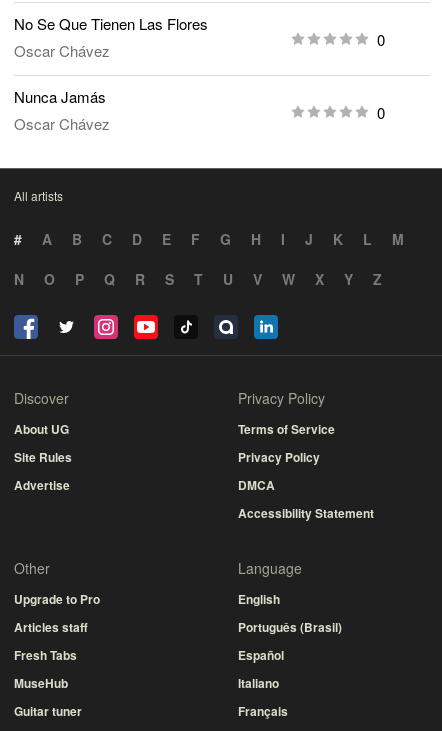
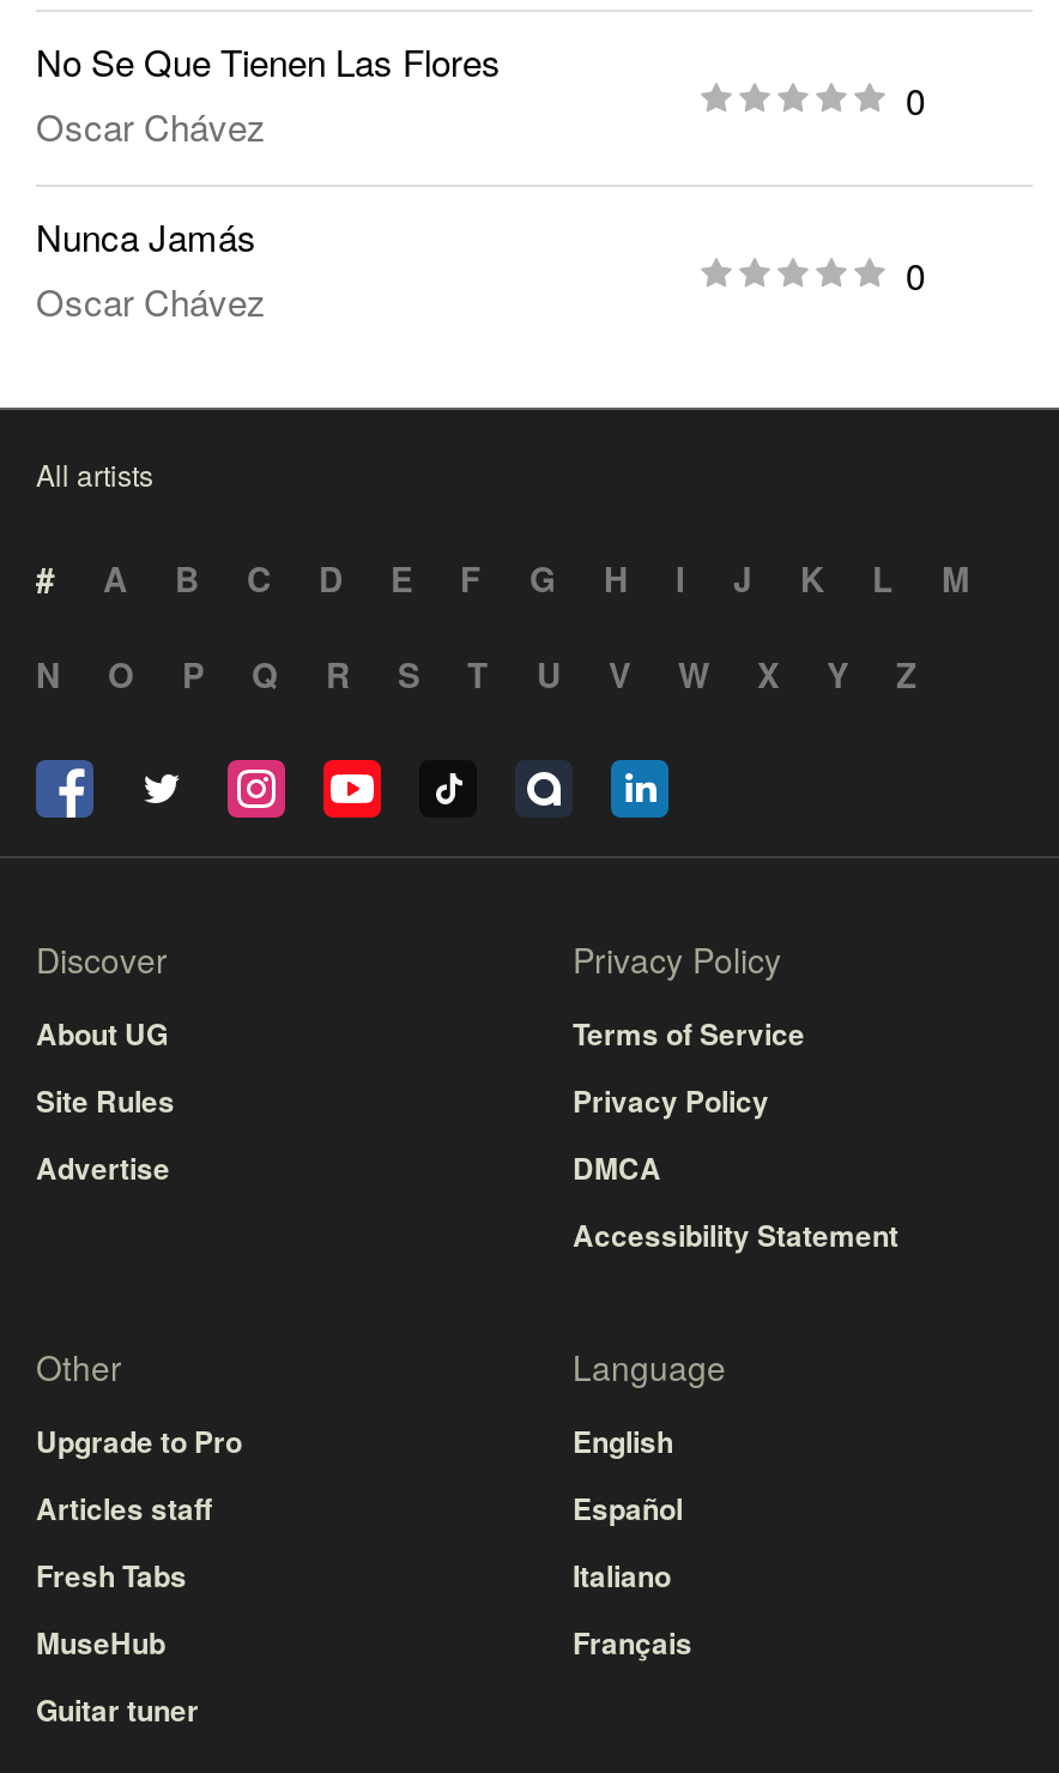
[238,618,342,636] Português (Brasil) -> none
moved [238,646,288,720] -> [573,1487,692,1664]: Español | Italiano | Français

